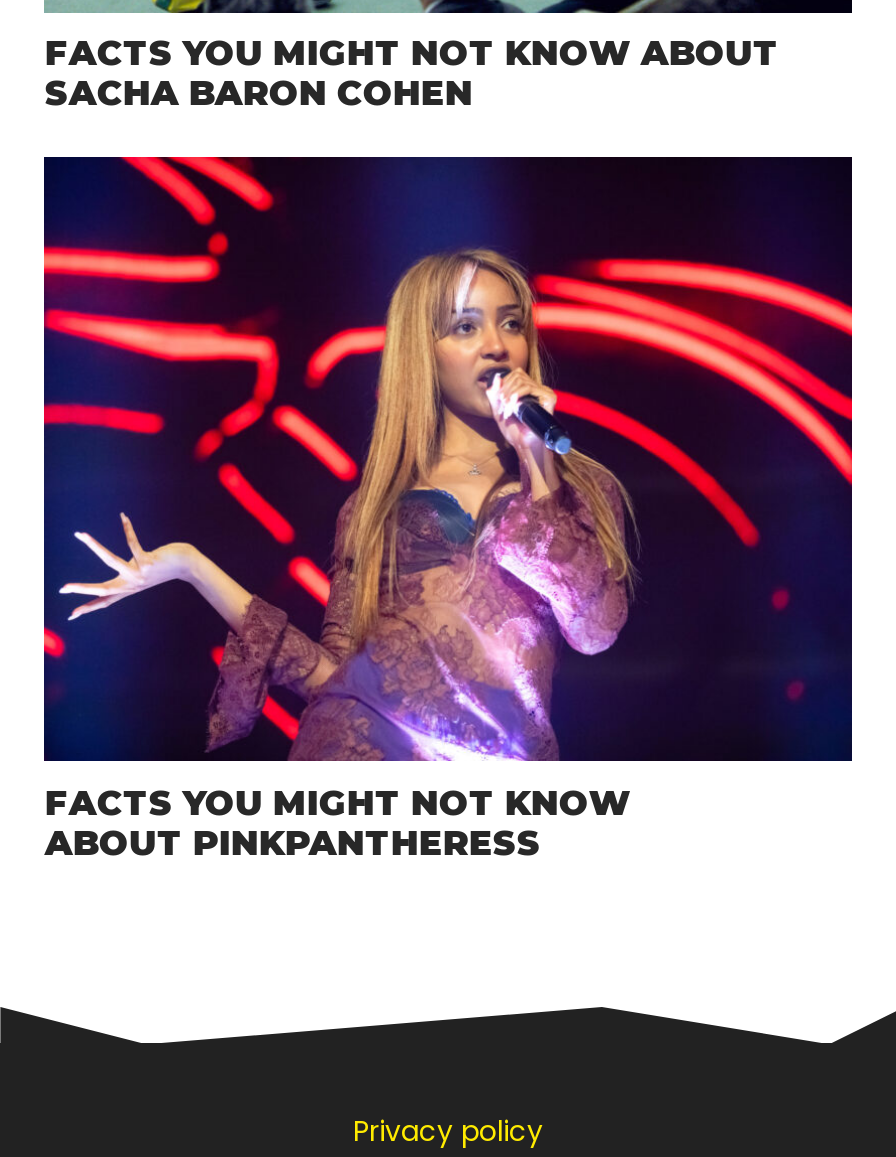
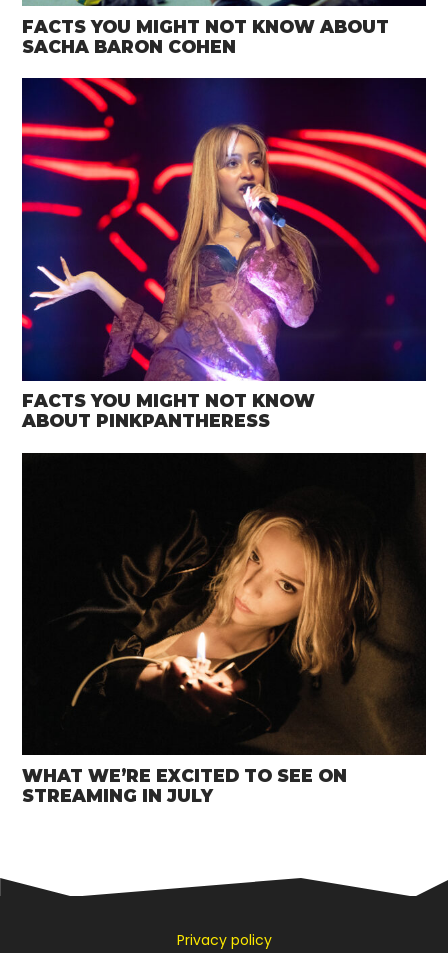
none -> [21,452,427,806] [image] | WHAT WE’RE EXCITED TO SEE ON | STREAMING IN JULY

